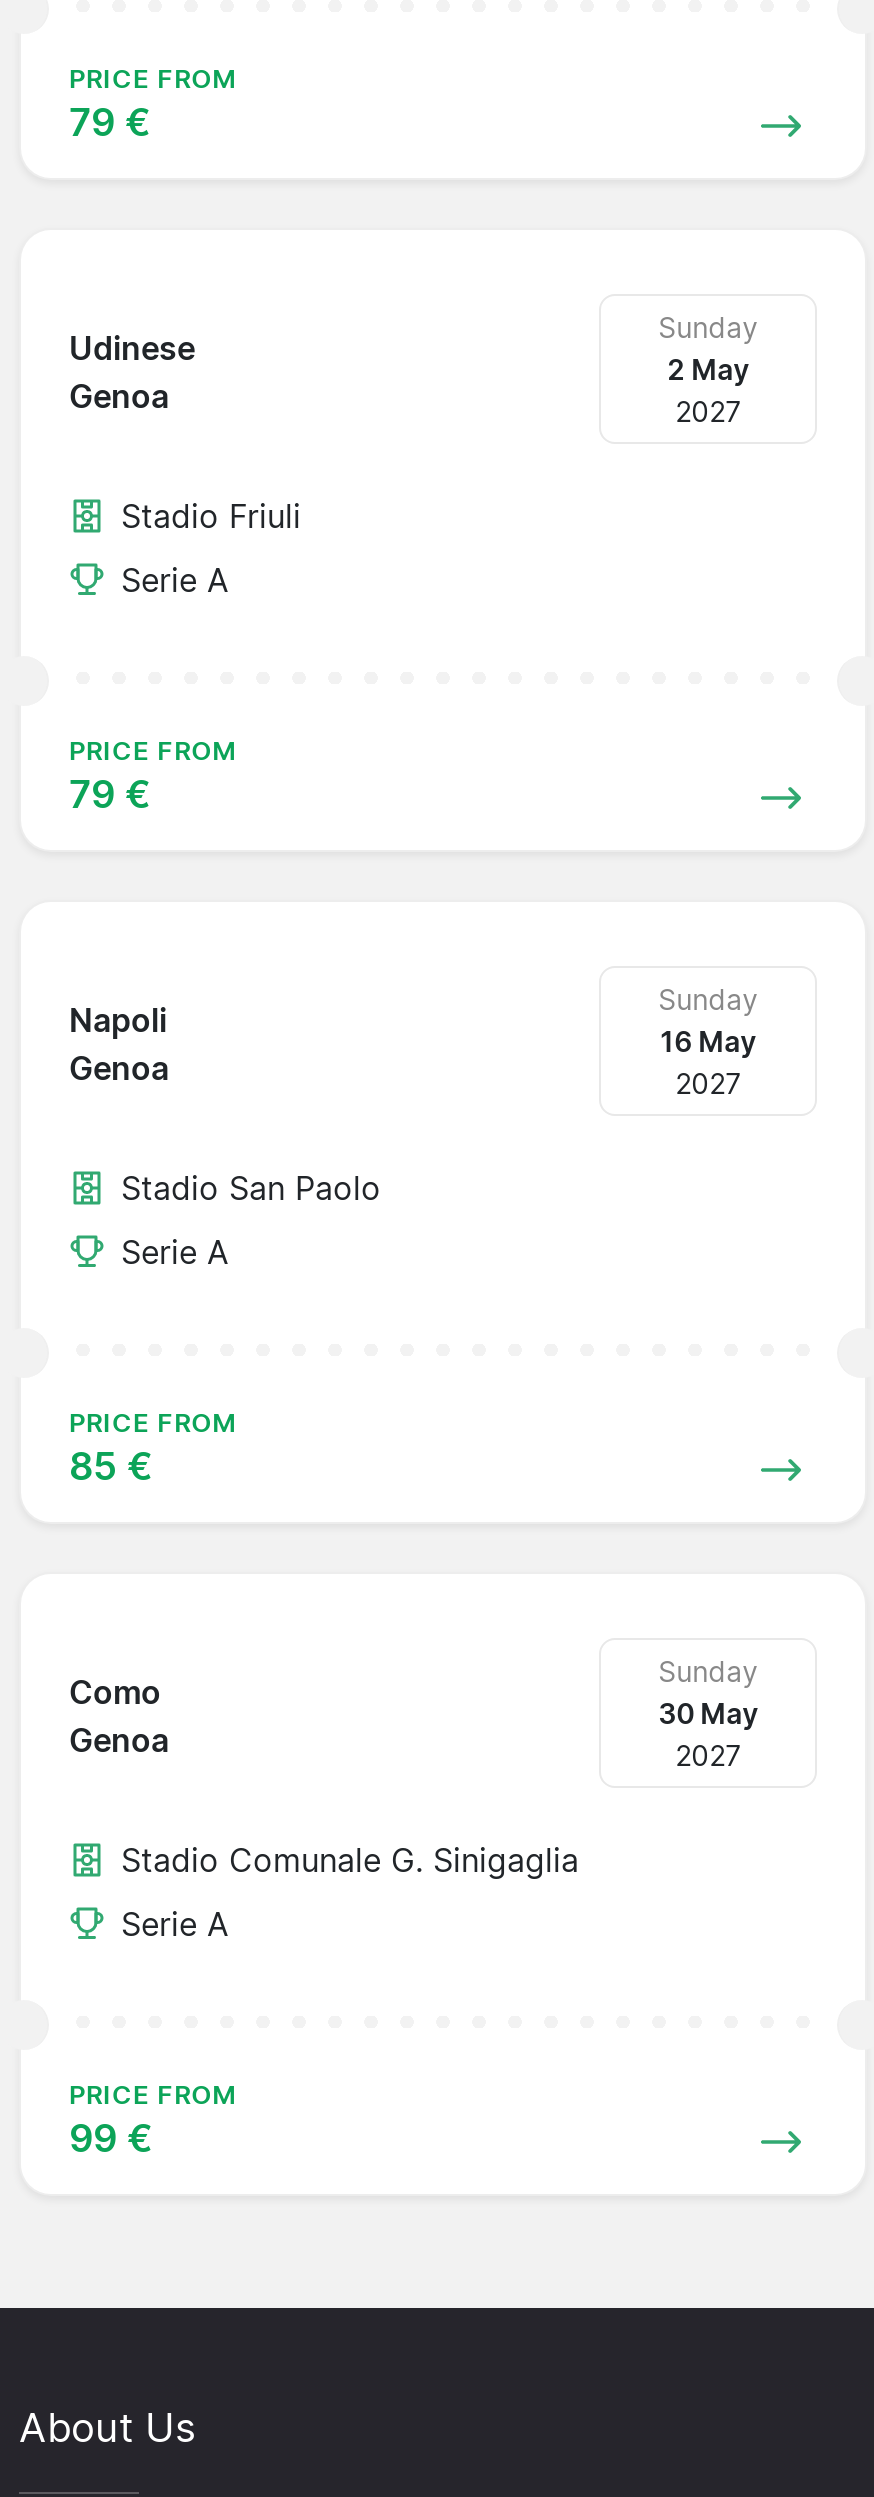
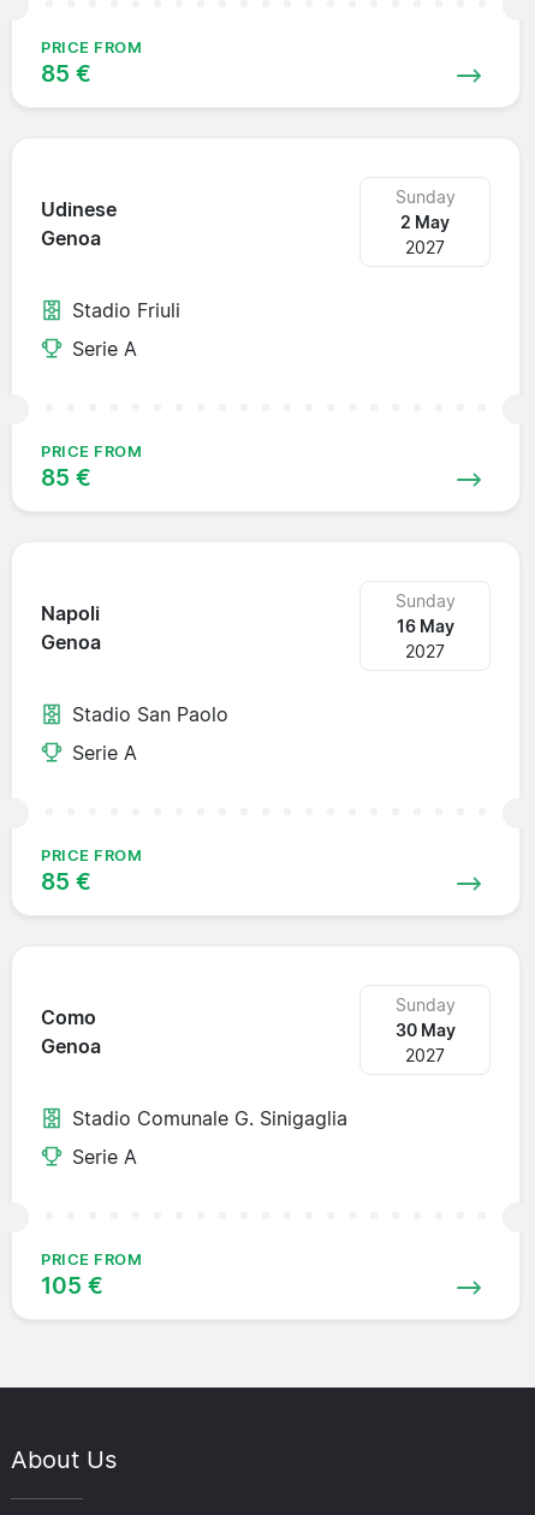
[69,97,151,145] 79 € -> [41,58,91,87] 85 €
[69,769,151,817] 79 € -> [41,462,91,491] 85 €
[69,2113,153,2161] 99 € -> [41,1270,103,1299] 105 €

